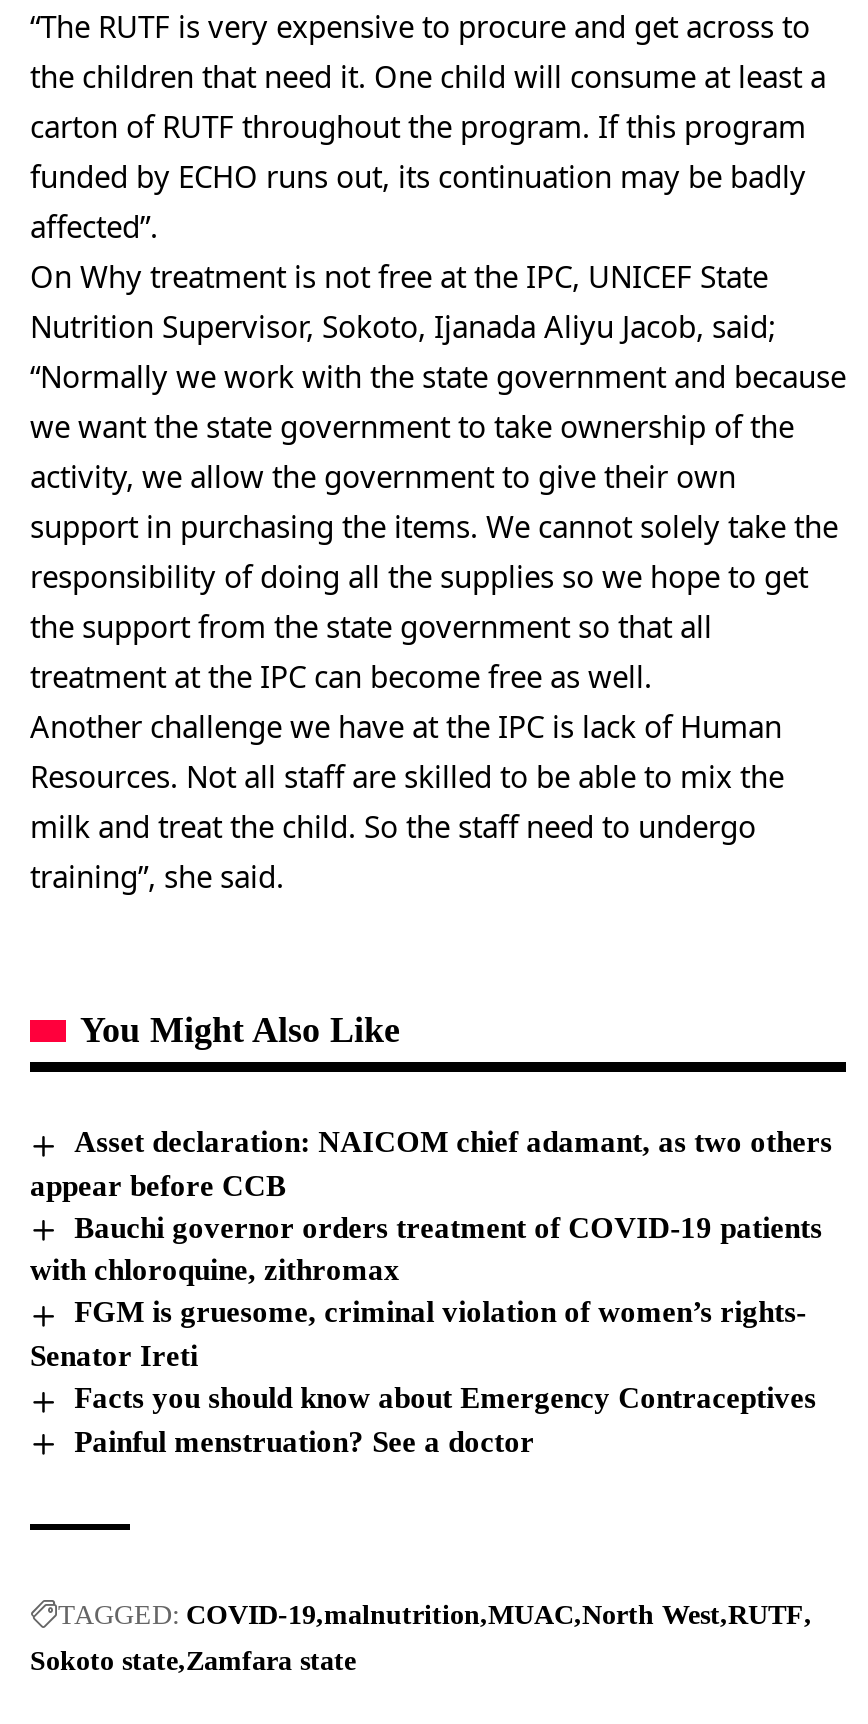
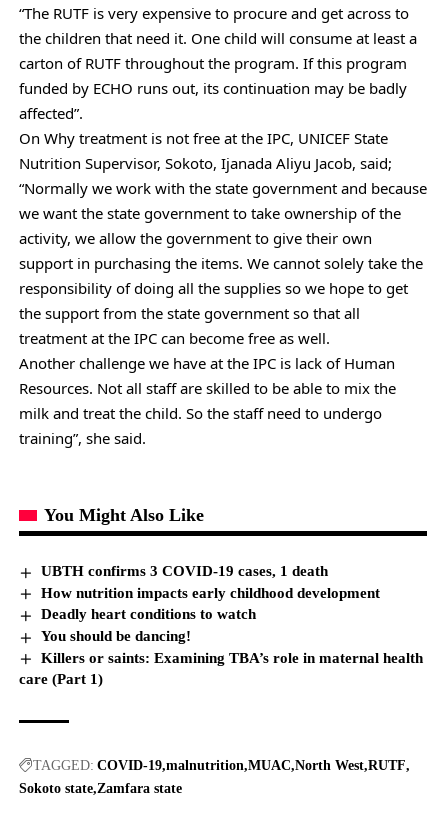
[30,1127,832,1457] Asset declaration: NAICOM chief adamant, as two others | appear before CCB | Bauchi governor orders treatment of COVID-19 patients | with chloroquine, zithromax | FGM is gruesome, criminal violation of women’s rights- | Senator Ireti | Facts you should know about Emergency Contraceptives | Painful menstruation? See a doctor -> [19,563,423,687] UBTH confirms 3 COVID-19 cases, 1 death | How nutrition impacts early childhood development | Deadly heart conditions to watch | You should be dancing! | Killers or saints: Examining TBA’s role in maternal health | care (Part 1)

